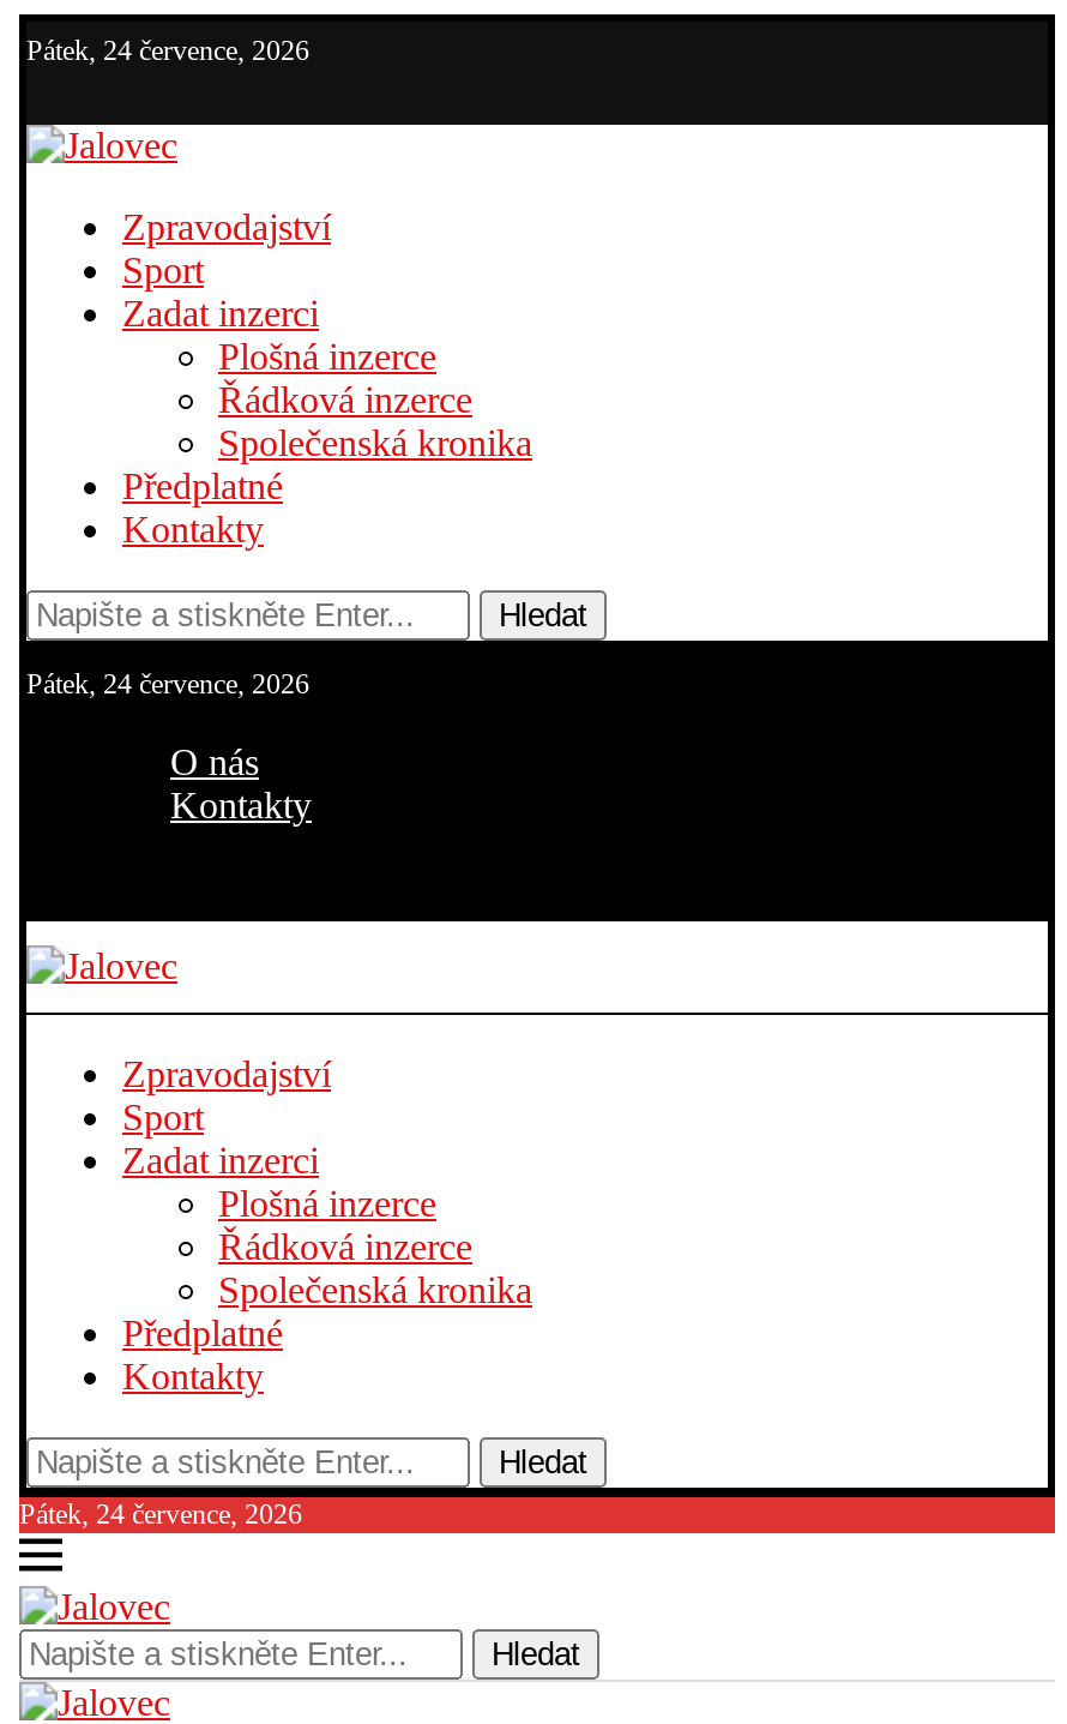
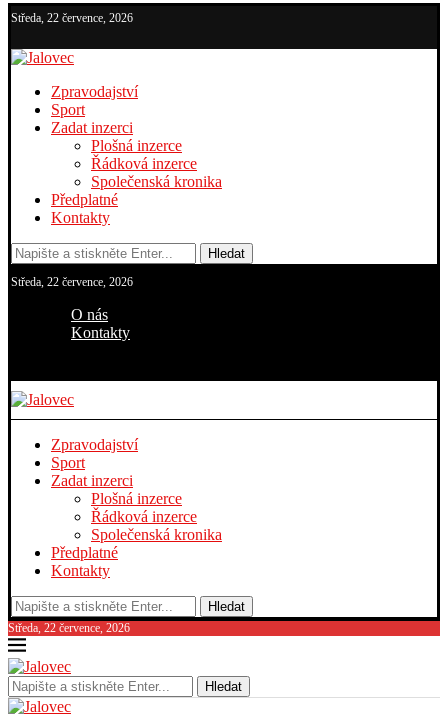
[26,34,309,67] Pátek, 24 července, 2026 -> [11,11,133,25] Středa, 22 července, 2026
[26,667,309,701] Pátek, 24 července, 2026 -> [11,275,133,289] Středa, 22 července, 2026
[19,1497,302,1531] Pátek, 24 července, 2026 -> [8,621,130,635] Středa, 22 července, 2026

